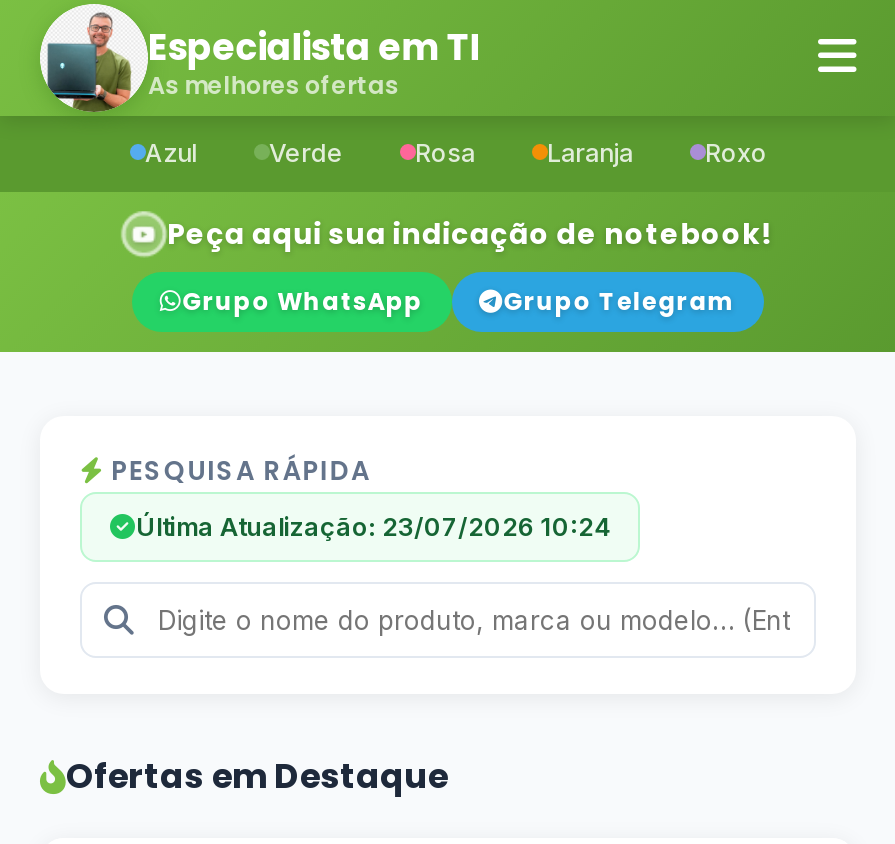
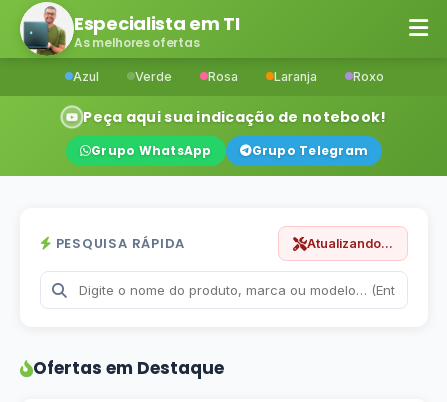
[136,512,610,542] Última Atualização: 23/07/2026 10:24 -> [307,236,393,251] Atualizando...

